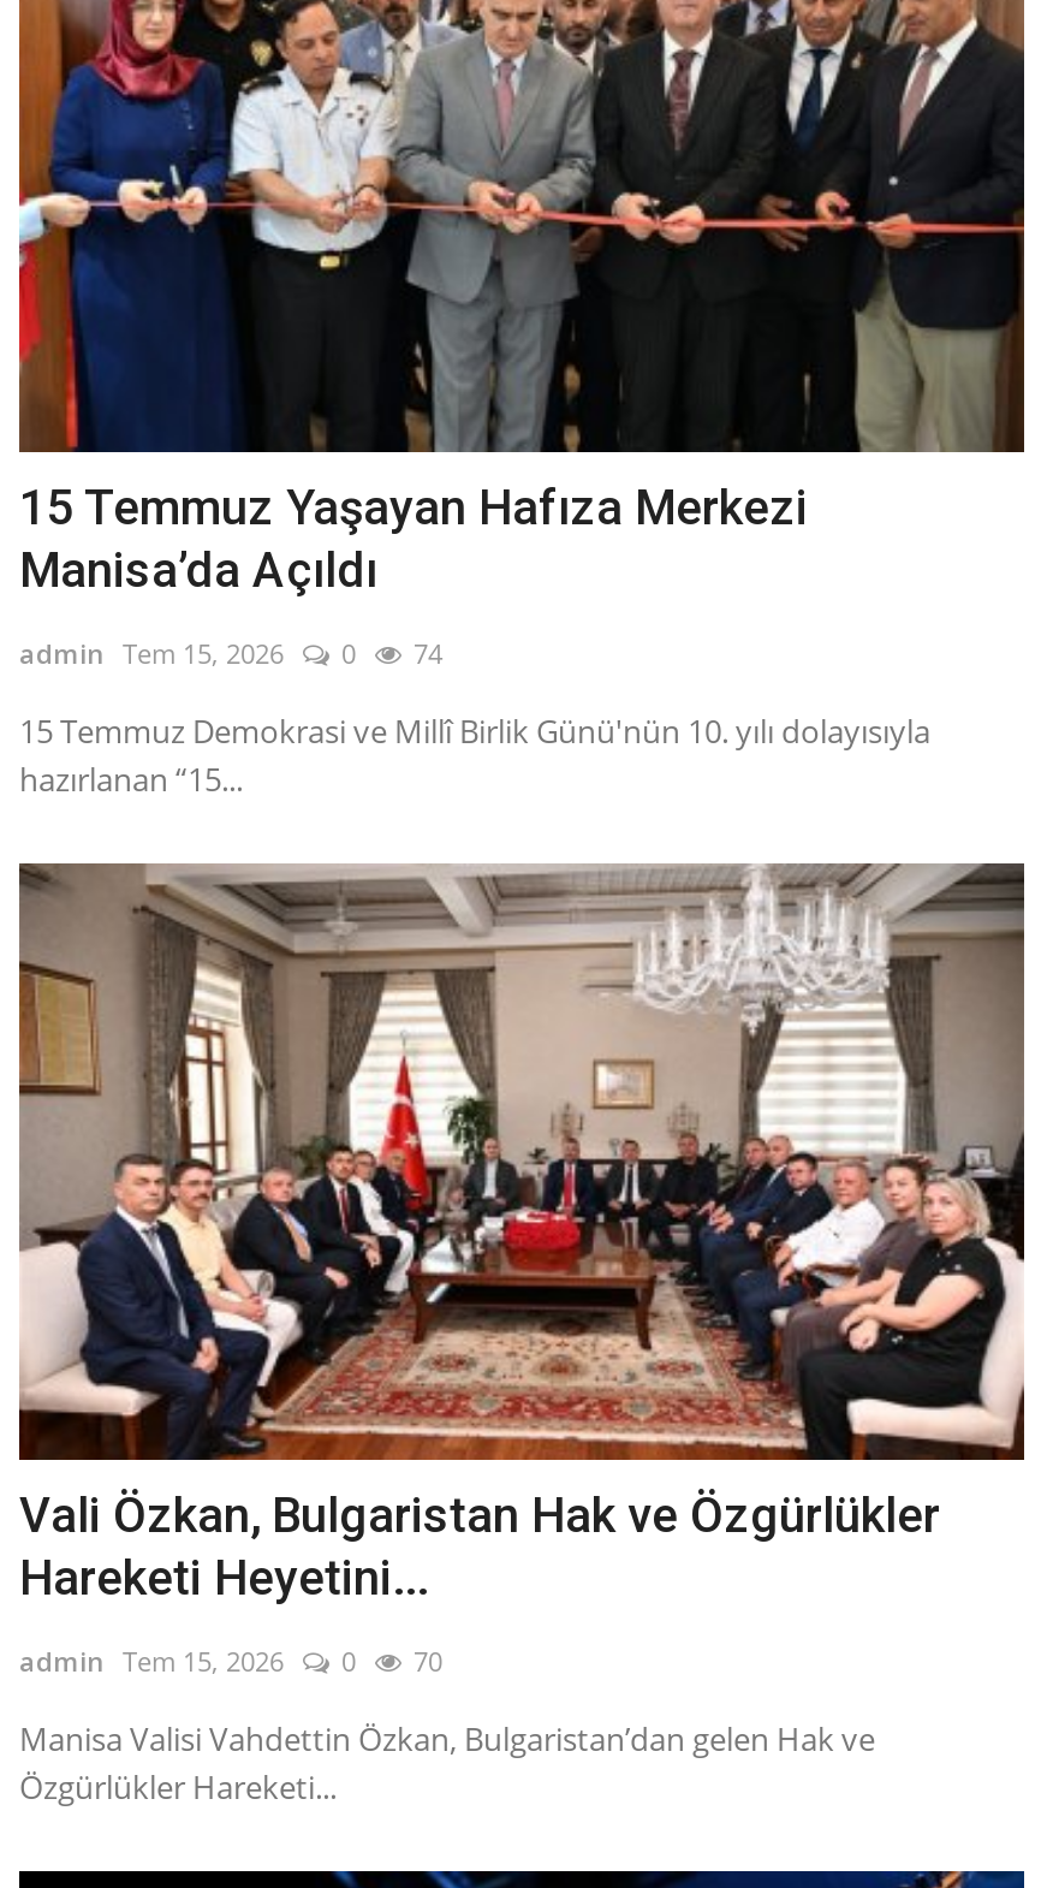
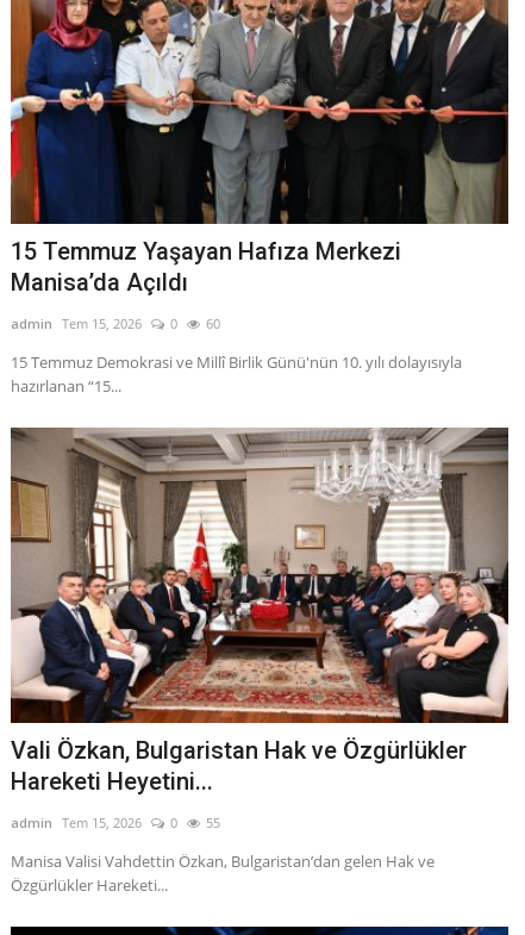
[19,634,442,670] admin Tem 15, 2026 0 74 -> [11,314,220,332] admin Tem 15, 2026 0 60
[19,1643,442,1679] admin Tem 15, 2026 0 70 -> [11,814,220,832] admin Tem 15, 2026 0 55

